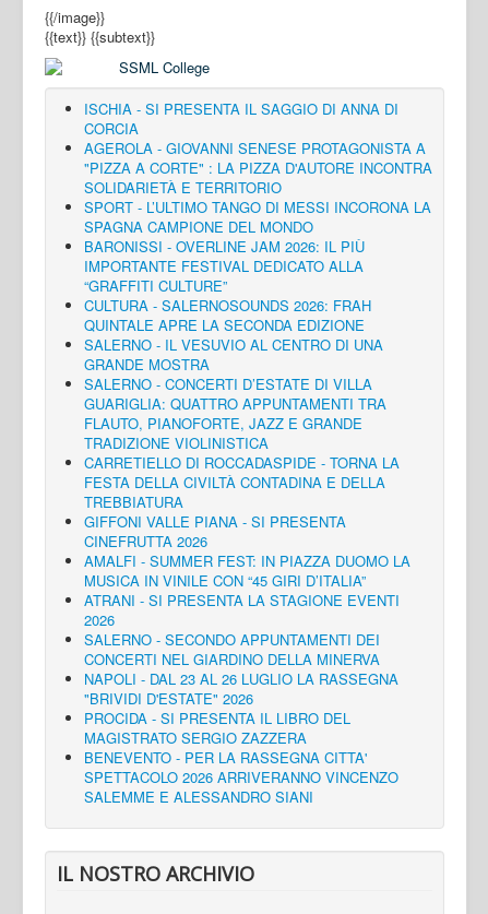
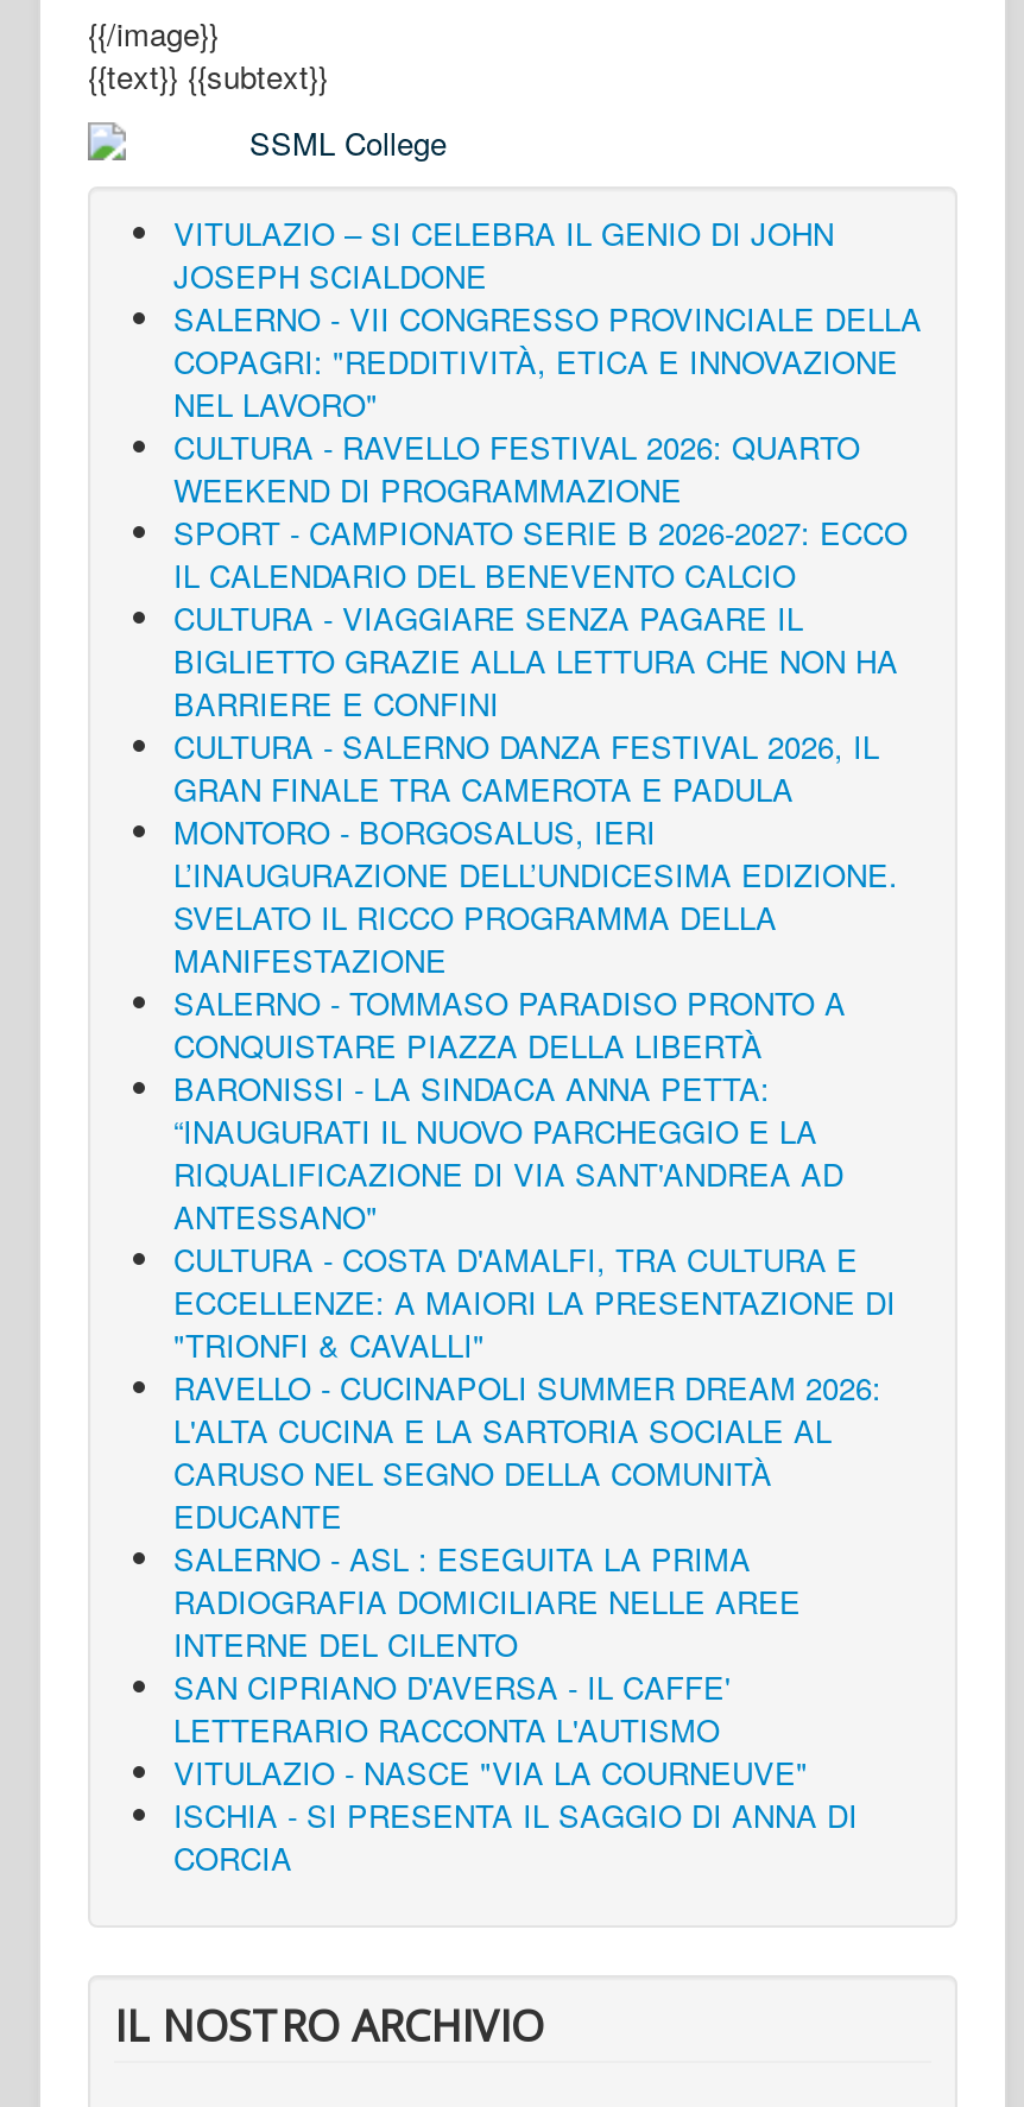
none -> [173,210,922,1794] VITULAZIO – SI CELEBRA IL GENIO DI JOHN | JOSEPH SCIALDONE | SALERNO - VII CONGRESSO PROVINCIALE DELLA | COPAGRI: "REDDITIVITÀ, ETICA E INNOVAZIONE | NEL LAVORO" | CULTURA - RAVELLO FESTIVAL 2026: QUARTO | WEEKEND DI PROGRAMMAZIONE | SPORT - CAMPIONATO SERIE B 2026-2027: ECCO | IL CALENDARIO DEL BENEVENTO CALCIO | CULTURA - VIAGGIARE SENZA PAGARE IL | BIGLIETTO GRAZIE ALLA LETTURA CHE NON HA | BARRIERE E CONFINI | CULTURA - SALERNO DANZA FESTIVAL 2026, IL | GRAN FINALE TRA CAMEROTA E PADULA | MONTORO - BORGOSALUS, IERI | L’INAUGURAZIONE DELL’UNDICESIMA EDIZIONE. | SVELATO IL RICCO PROGRAMMA DELLA | MANIFESTAZIONE | SALERNO - TOMMASO PARADISO PRONTO A | CONQUISTARE PIAZZA DELLA LIBERTÀ | BARONISSI - LA SINDACA ANNA PETTA: | “INAUGURATI IL NUOVO PARCHEGGIO E LA | RIQUALIFICAZIONE DI VIA SANT'ANDREA AD | ANTESSANO" | CULTURA - COSTA D'AMALFI, TRA CULTURA E | ECCELLENZE: A MAIORI LA PRESENTAZIONE DI | "TRIONFI & CAVALLI" | RAVELLO - CUCINAPOLI SUMMER DREAM 2026: | L'ALTA CUCINA E LA SARTORIA SOCIALE AL | CARUSO NEL SEGNO DELLA COMUNITÀ | EDUCANTE | SALERNO - ASL : ESEGUITA LA PRIMA | RADIOGRAFIA DOMICILIARE NELLE AREE | INTERNE DEL CILENTO | SAN CIPRIANO D'AVERSA - IL CAFFE' | LETTERARIO RACCONTA L'AUTISMO | VITULAZIO - NASCE "VIA LA COURNEUVE"
moved [84,98,398,139] -> [173,1792,858,1880]: ISCHIA - SI PRESENTA IL SAGGIO DI ANNA DI | CORCIA
[84,137,432,807] AGEROLA - GIOVANNI SENESE PROTAGONISTA A | "PIZZA A CORTE" : LA PIZZA D'AUTORE INCONTRA | SOLIDARIETÀ E TERRITORIO | SPORT - L’ULTIMO TANGO DI MESSI INCORONA LA | SPAGNA CAMPIONE DEL MONDO | BARONISSI - OVERLINE JAM 2026: IL PIÙ | IMPORTANTE FESTIVAL DEDICATO ALLA | “GRAFFITI CULTURE” | CULTURA - SALERNOSOUNDS 2026: FRAH | QUINTALE APRE LA SECONDA EDIZIONE | SALERNO - IL VESUVIO AL CENTRO DI UNA | GRANDE MOSTRA | SALERNO - CONCERTI D’ESTATE DI VILLA | GUARIGLIA: QUATTRO APPUNTAMENTI TRA | FLAUTO, PIANOFORTE, JAZZ E GRANDE | TRADIZIONE VIOLINISTICA | CARRETIELLO DI ROCCADASPIDE - TORNA LA | FESTA DELLA CIVILTÀ CONTADINA E DELLA | TREBBIATURA | GIFFONI VALLE PIANA - SI PRESENTA | CINEFRUTTA 2026 | AMALFI - SUMMER FEST: IN PIAZZA DUOMO LA | MUSICA IN VINILE CON “45 GIRI D’ITALIA” | ATRANI - SI PRESENTA LA STAGIONE EVENTI | 2026 | SALERNO - SECONDO APPUNTAMENTI DEI | CONCERTI NEL GIARDINO DELLA MINERVA | NAPOLI - DAL 23 AL 26 LUGLIO LA RASSEGNA | "BRIVIDI D'ESTATE" 2026 | PROCIDA - SI PRESENTA IL LIBRO DEL | MAGISTRATO SERGIO ZAZZERA | BENEVENTO - PER LA RASSEGNA CITTA' | SPETTACOLO 2026 ARRIVERANNO VINCENZO | SALEMME E ALESSANDRO SIANI -> none

